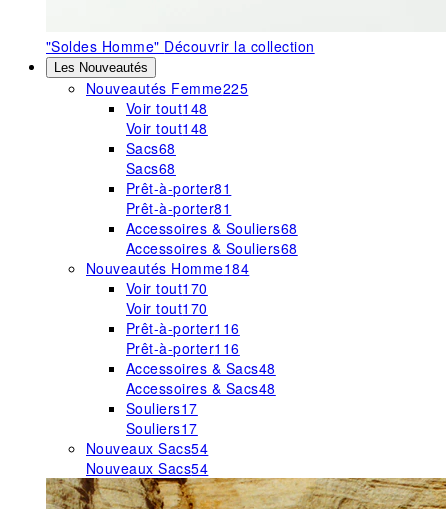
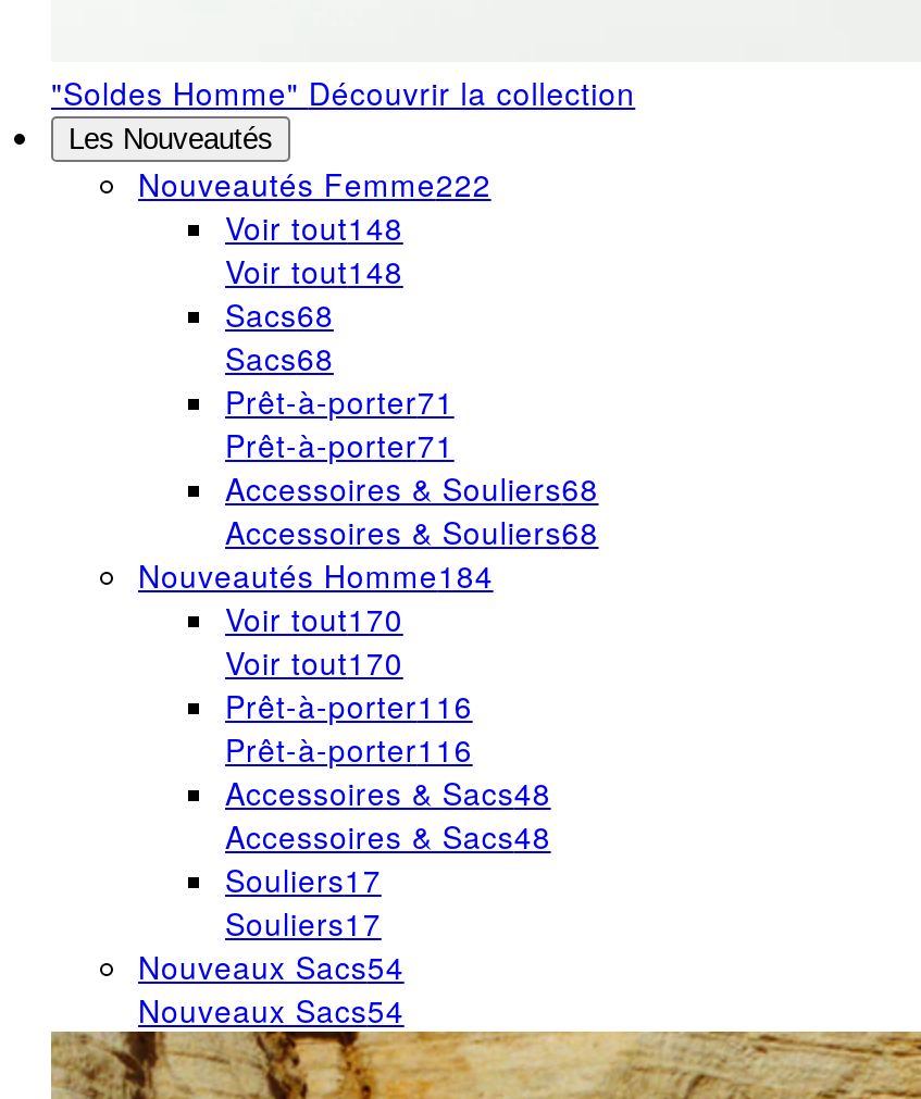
[86,78,248,98] Nouveautés Femme225 -> [138,162,491,205] Nouveautés Femme222
[126,178,231,198] Prêt-à-porter81 -> [225,379,454,423] Prêt-à-porter71
[126,198,231,218] Prêt-à-porter81 -> [225,423,454,466] Prêt-à-porter71

